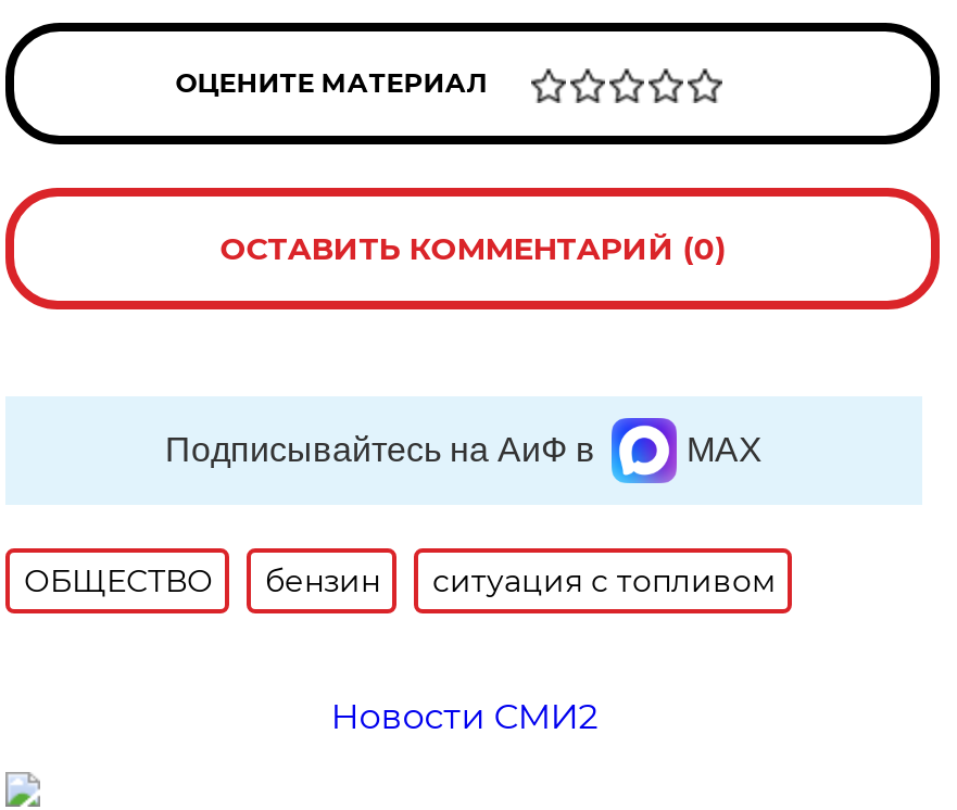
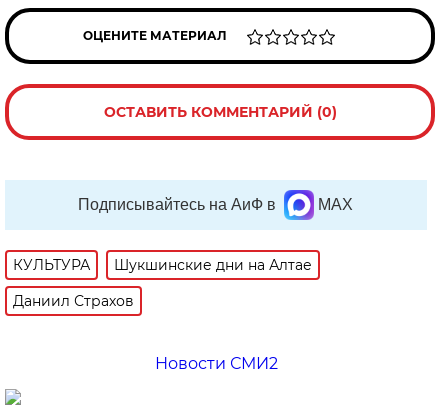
[24,561,775,600] ОБЩЕСТВО | бензин | ситуация с топливом -> [13,256,312,310] КУЛЬТУРА | Шукшинские дни на Алтае | Даниил Страхов

